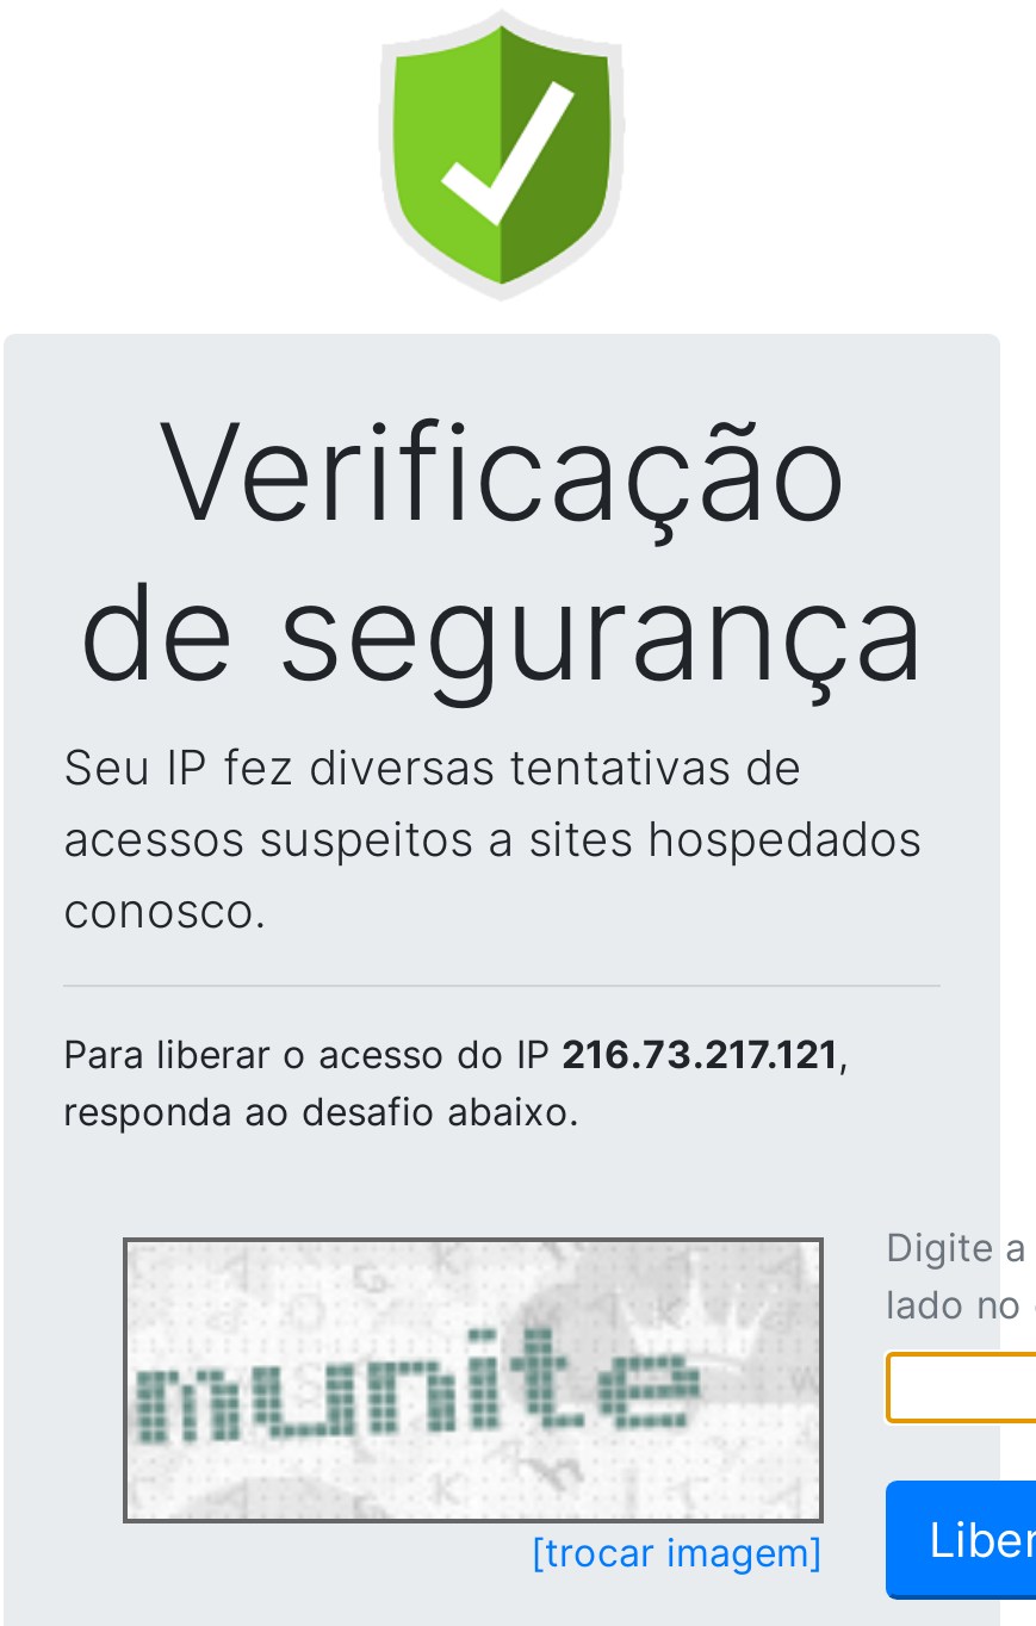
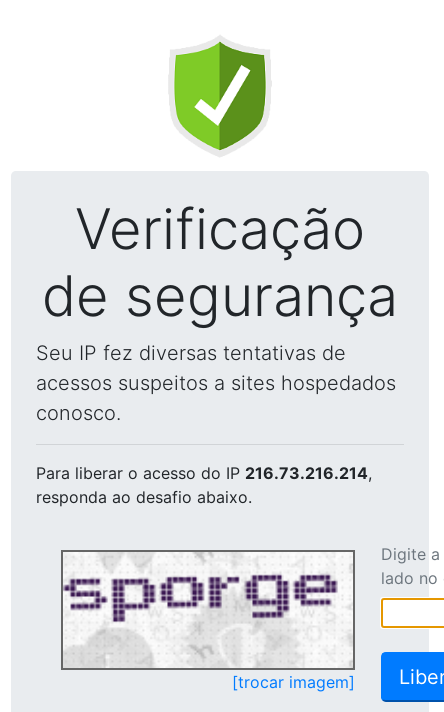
[63,1030,848,1078] Para liberar o acesso do IP 216.73.217.121, -> [36,463,372,483] Para liberar o acesso do IP 216.73.216.214,
[128,1249,814,1514] [image] -> [64,554,352,666] [image]

